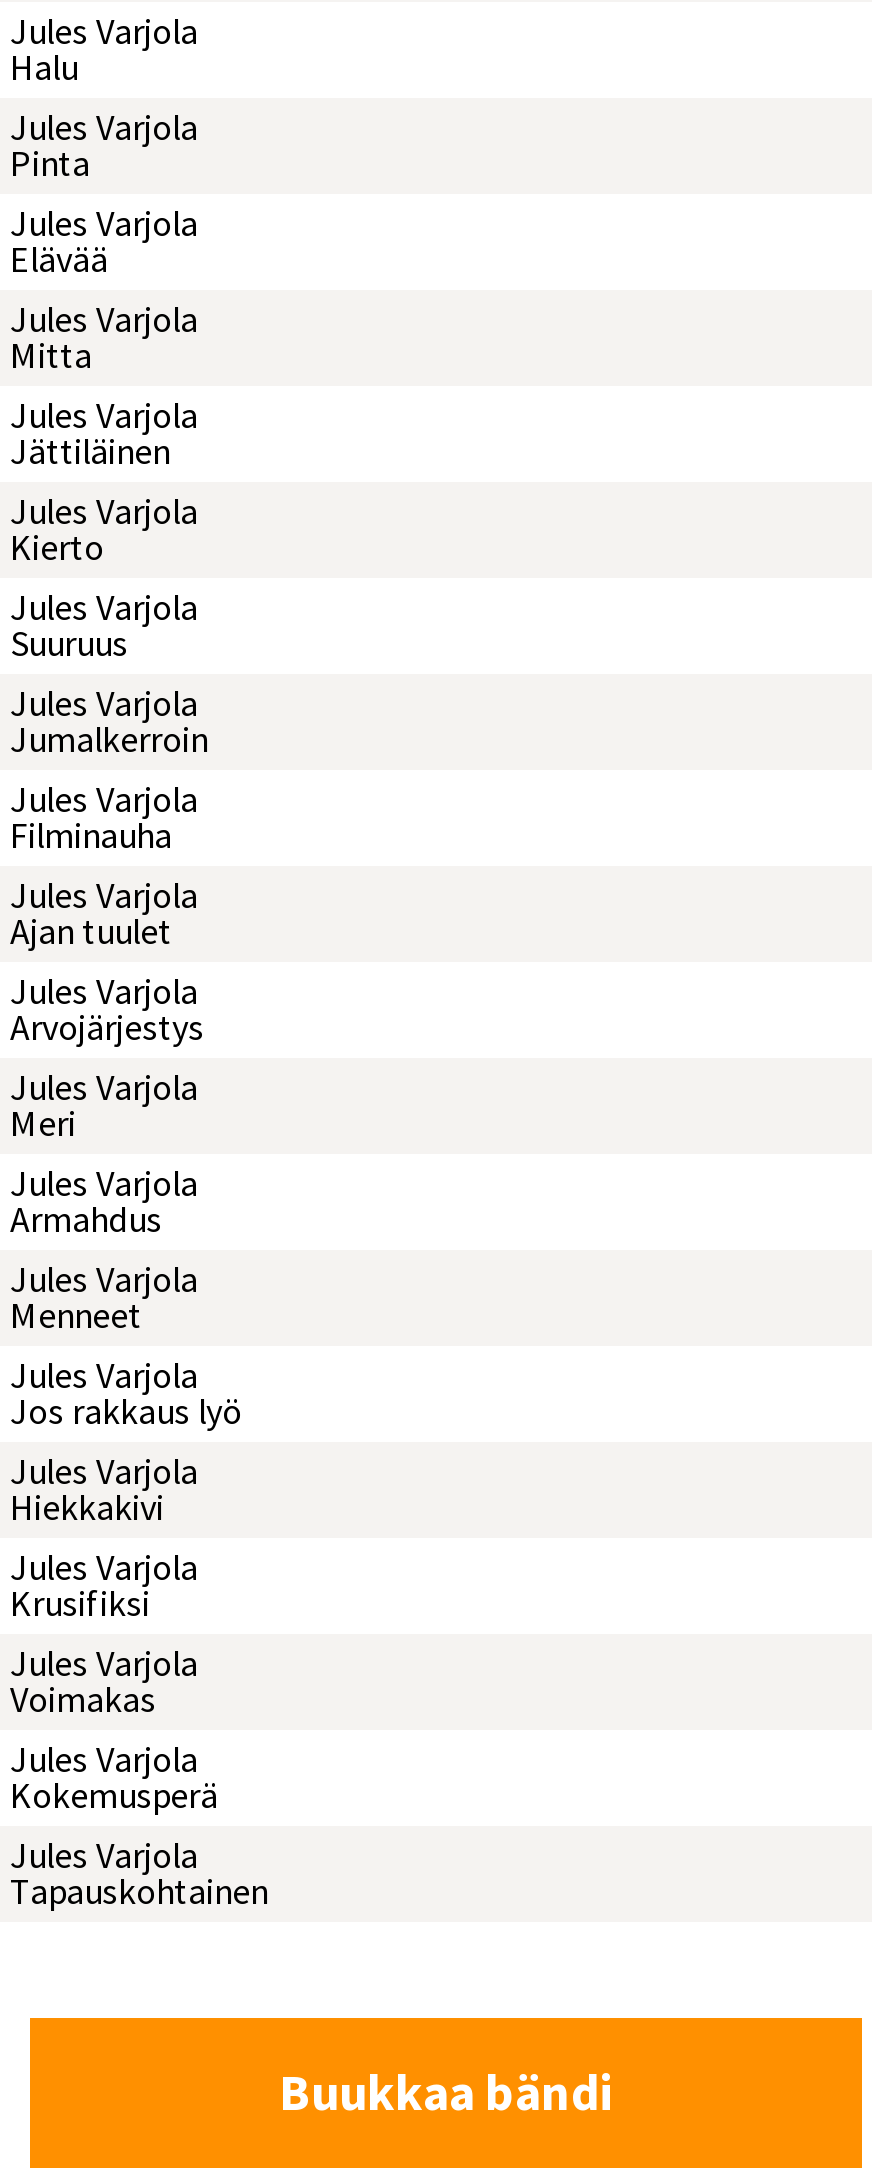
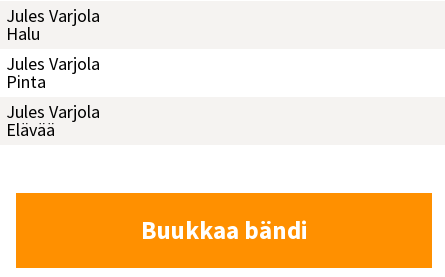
[10,296,268,1914] Jules Varjola | Mitta | Jules Varjola | Jättiläinen | Jules Varjola | Kierto | Jules Varjola | Suuruus | Jules Varjola | Jumalkerroin | Jules Varjola | Filminauha | Jules Varjola | Ajan tuulet | Jules Varjola | Arvojärjestys | Jules Varjola | Meri | Jules Varjola | Armahdus | Jules Varjola | Menneet | Jules Varjola | Jos rakkaus lyö | Jules Varjola | Hiekkakivi | Jules Varjola | Krusifiksi | Jules Varjola | Voimakas | Jules Varjola | Kokemusperä | Jules Varjola | Tapauskohtainen -> none

